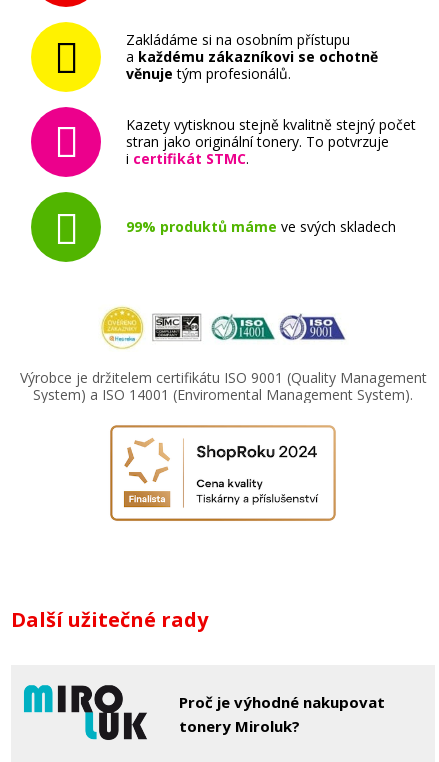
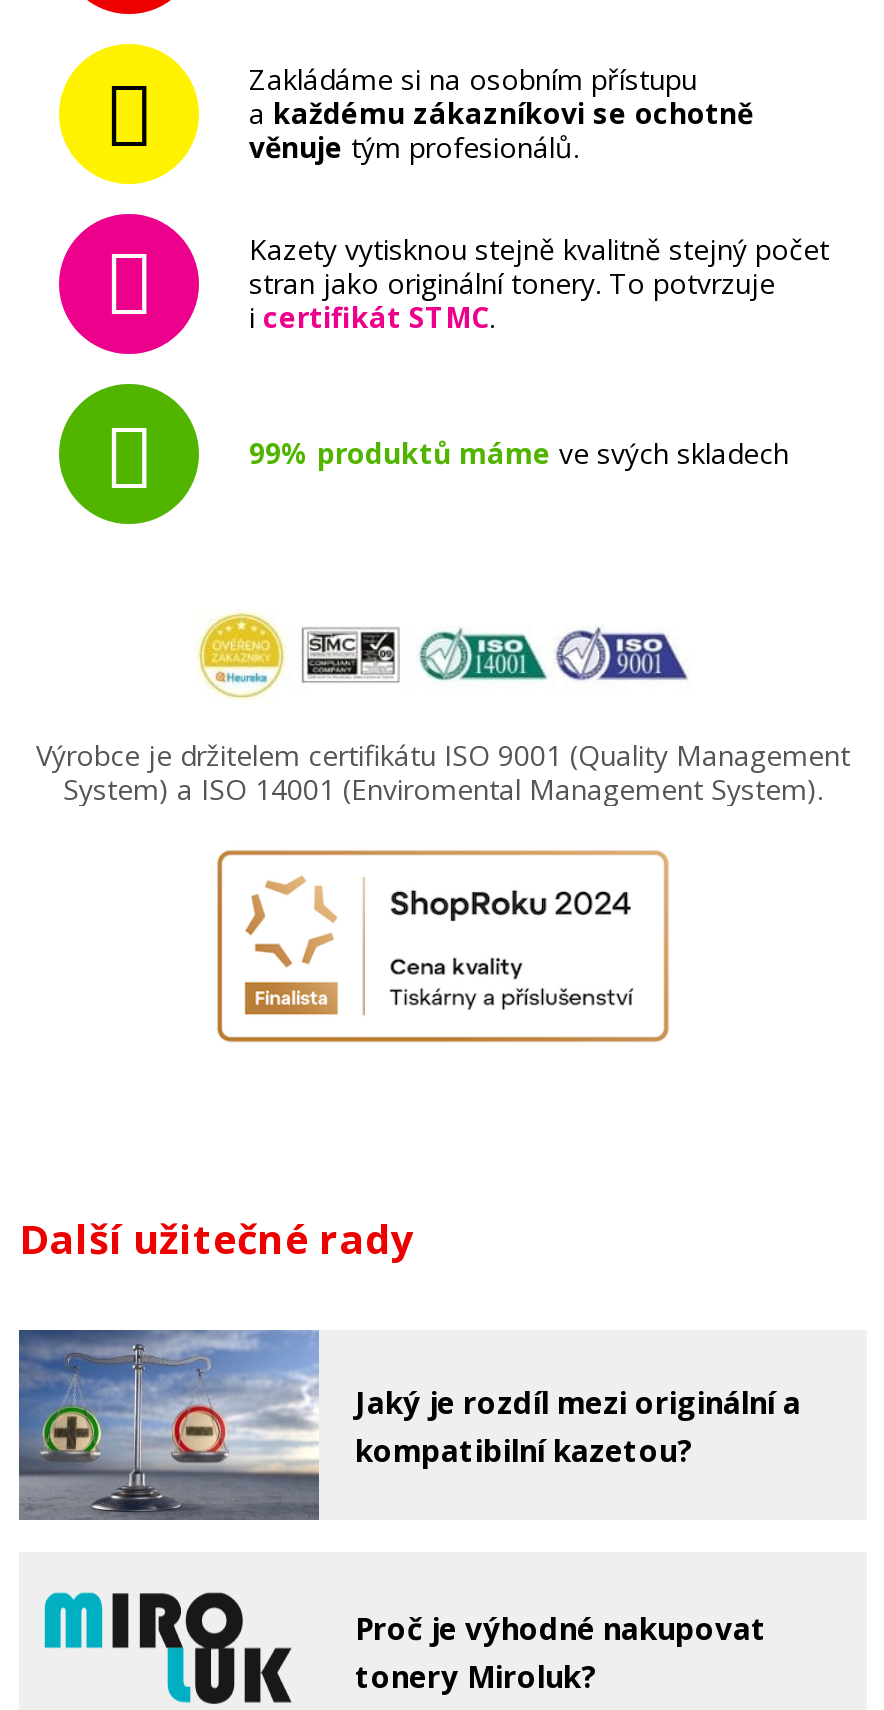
none -> [17,1328,801,1522] [image] | Jaký je rozdíl mezi originální a | kompatibilní kazetou?

